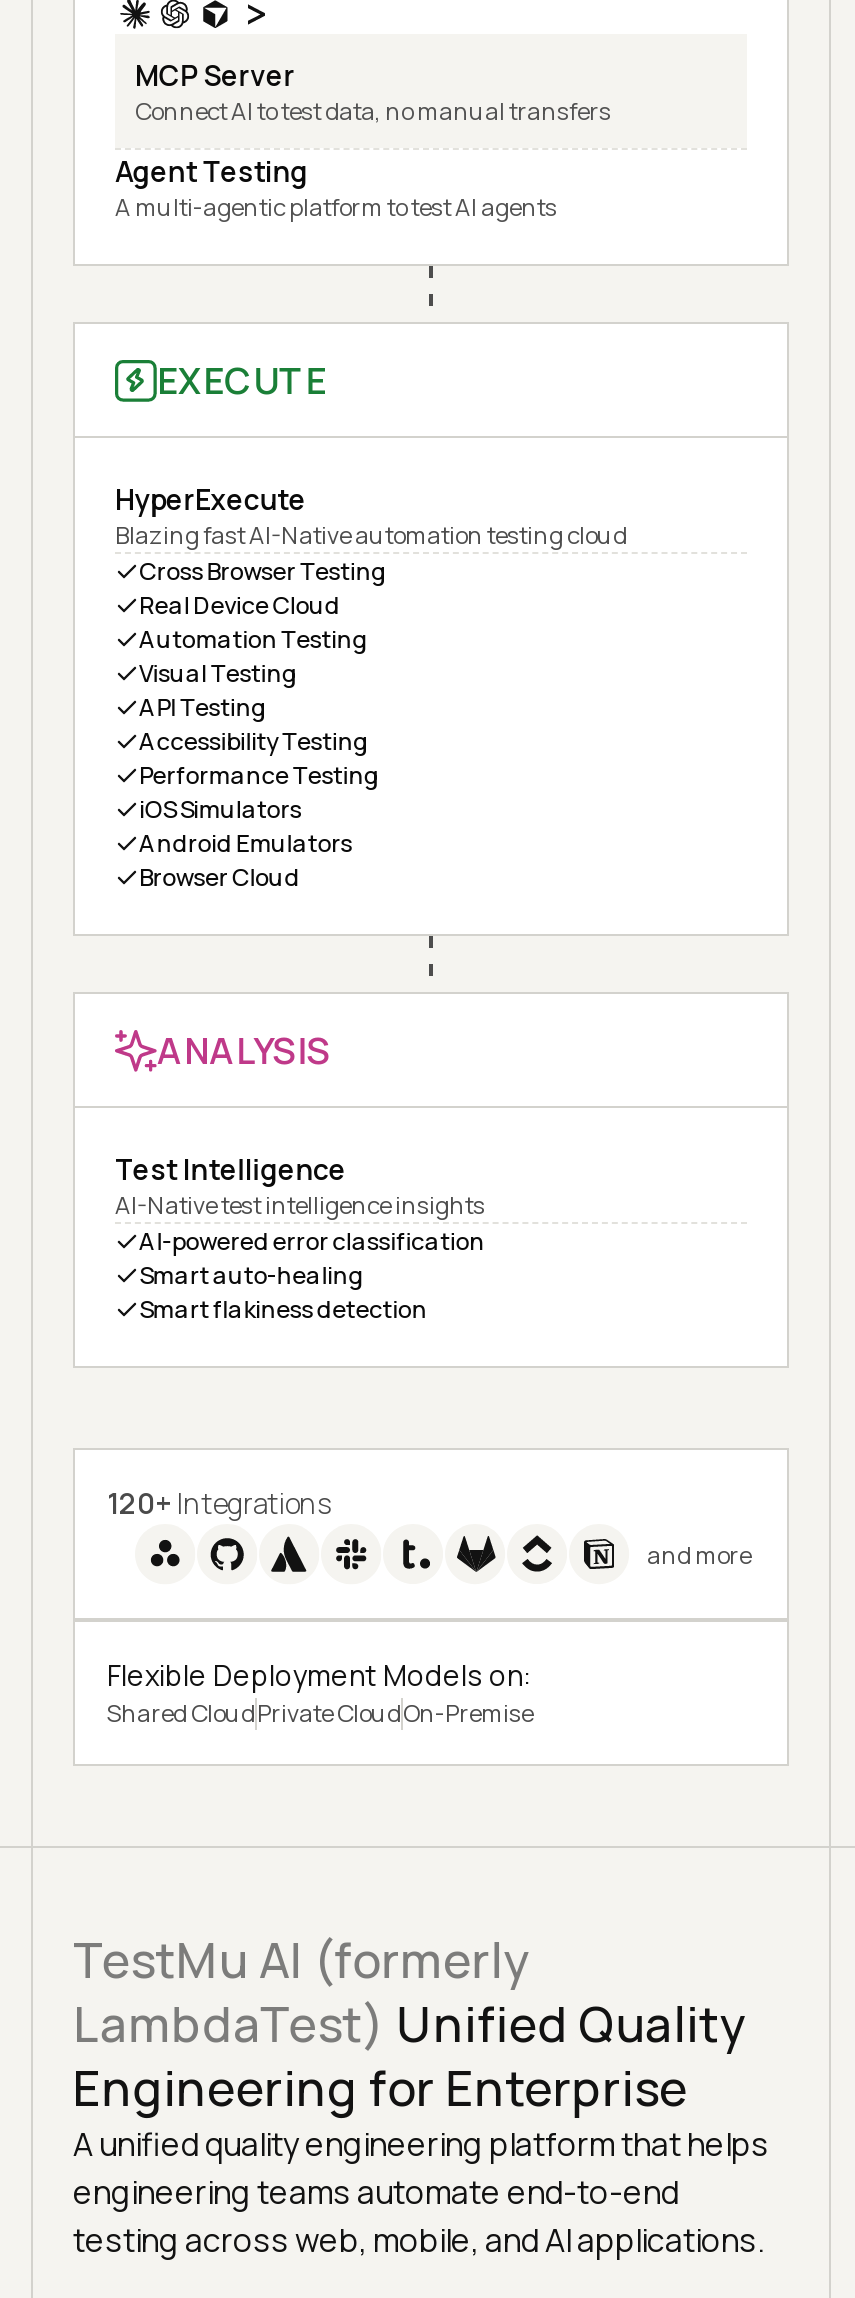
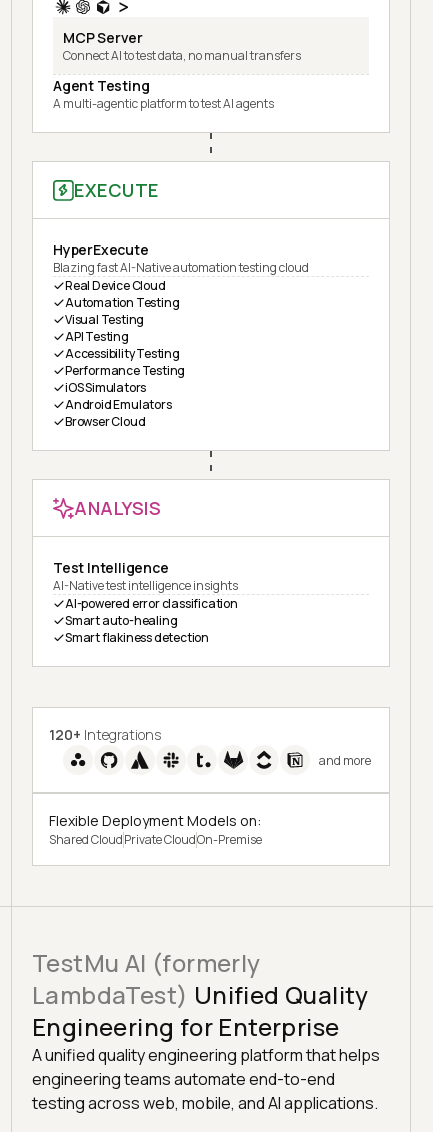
[139,554,387,588] Cross Browser Testing -> none

